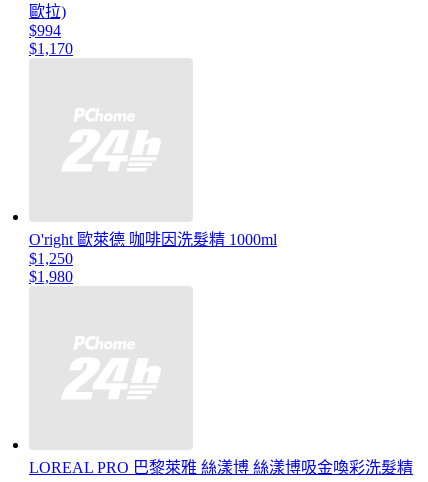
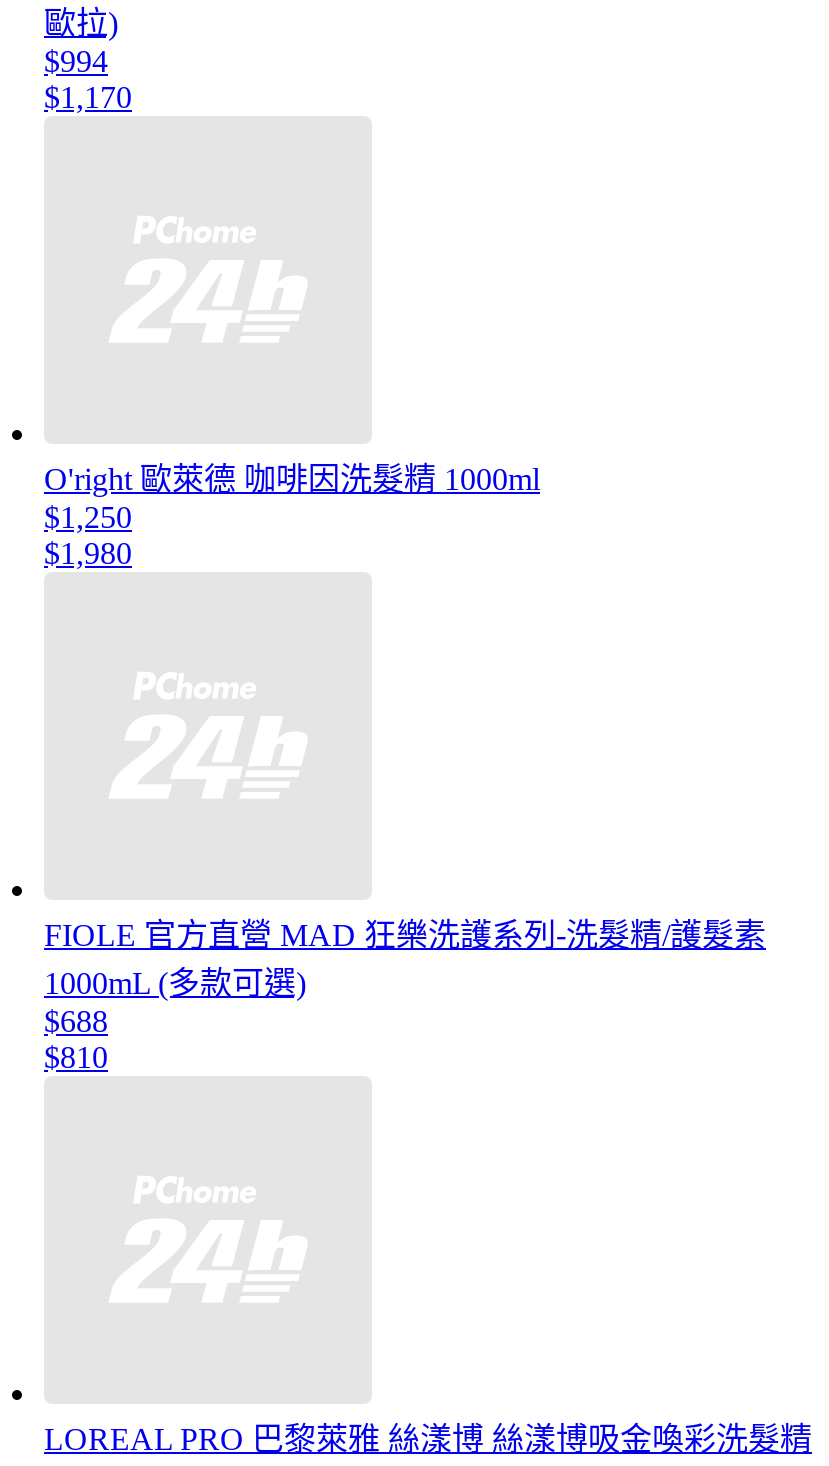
none -> [44,919,766,1075] FIOLE 官方直營 MAD 狂樂洗護系列-洗髮精/護髮素 | 1000mL (多款可選) | $688 | $810

